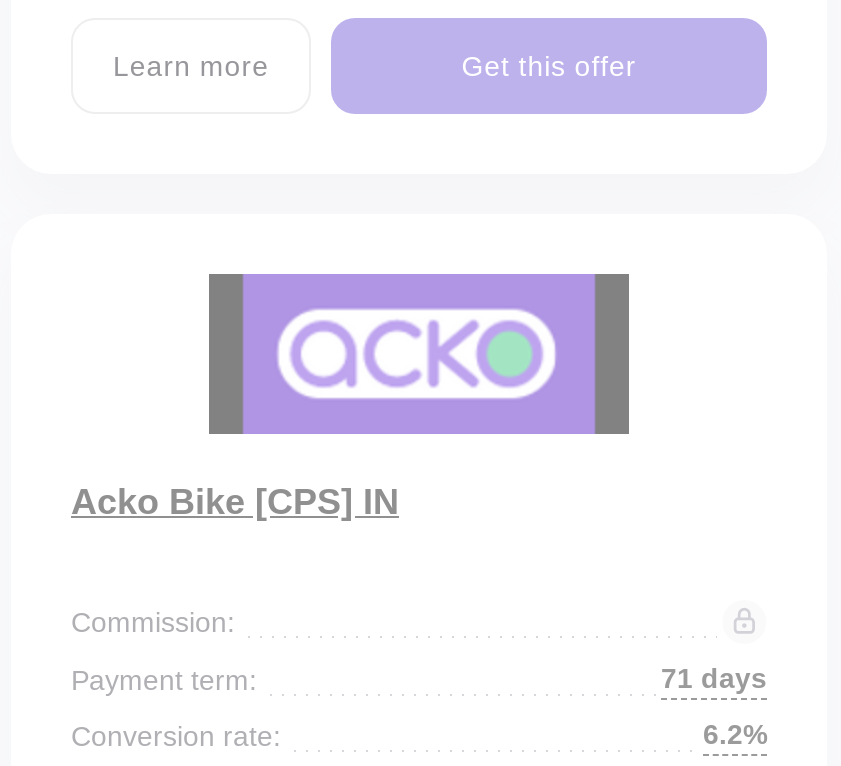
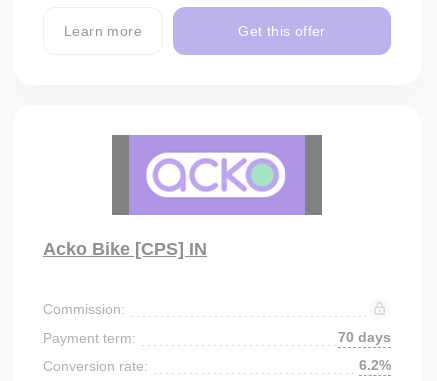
[661,662,767,694] 71 days -> [338,329,391,345] 70 days

